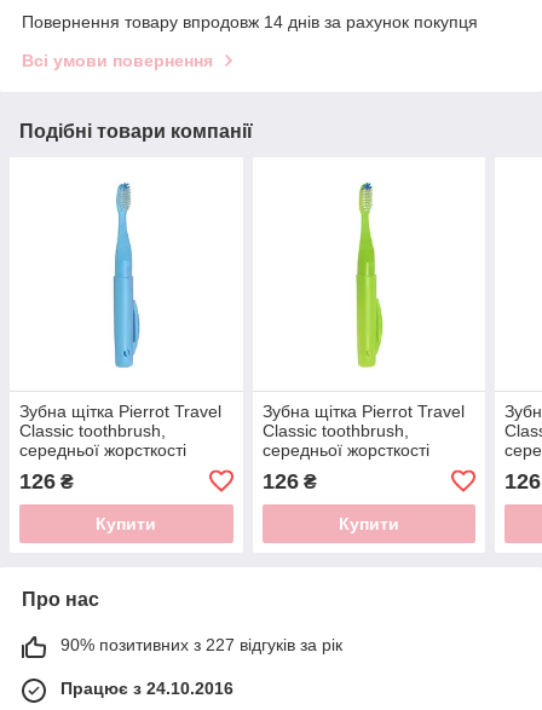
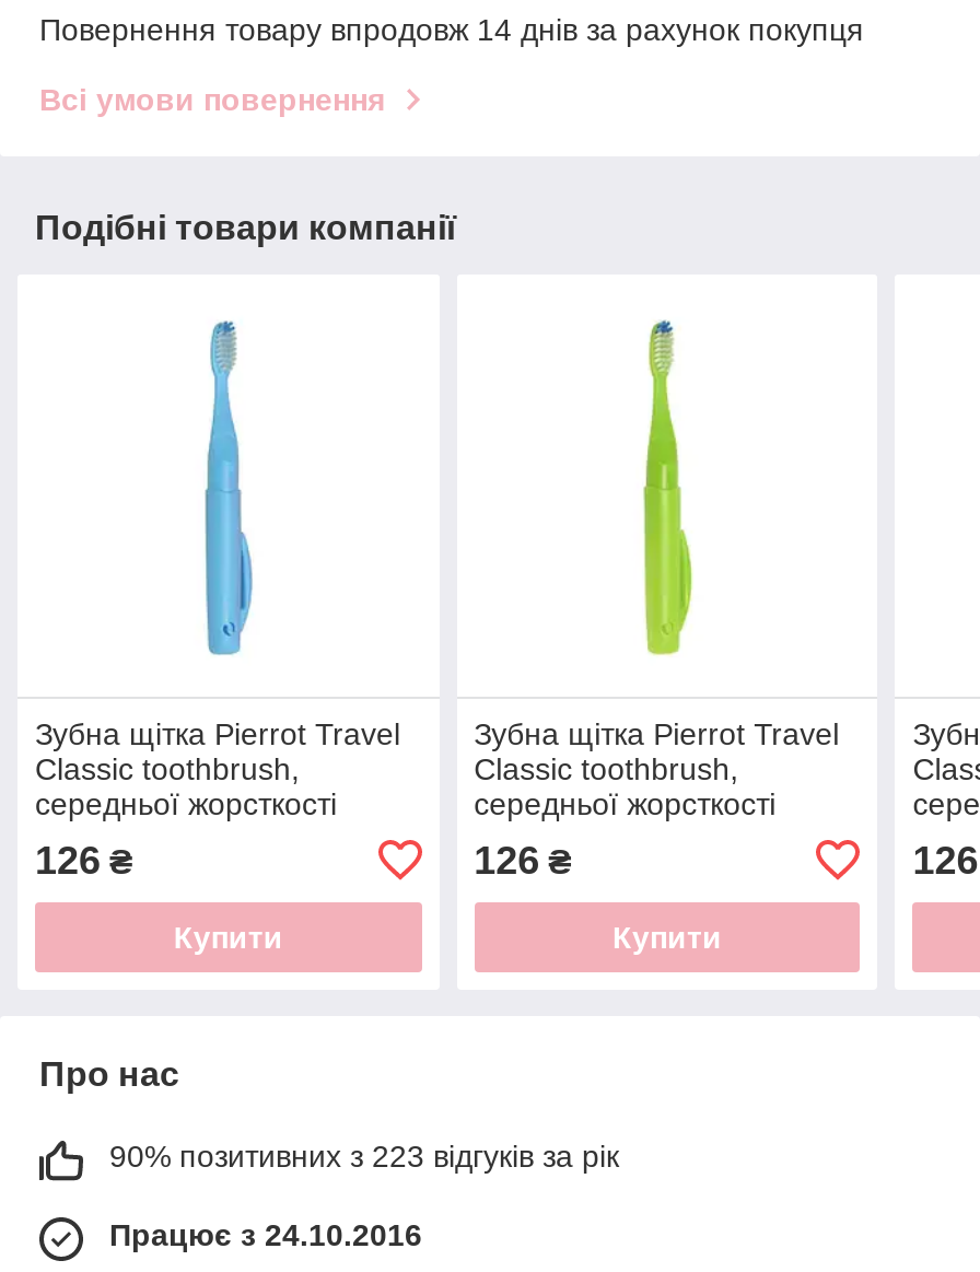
[60,635,342,654] 90% позитивних з 227 відгуків за рік -> [109,1138,619,1173] 90% позитивних з 223 відгуків за рік

